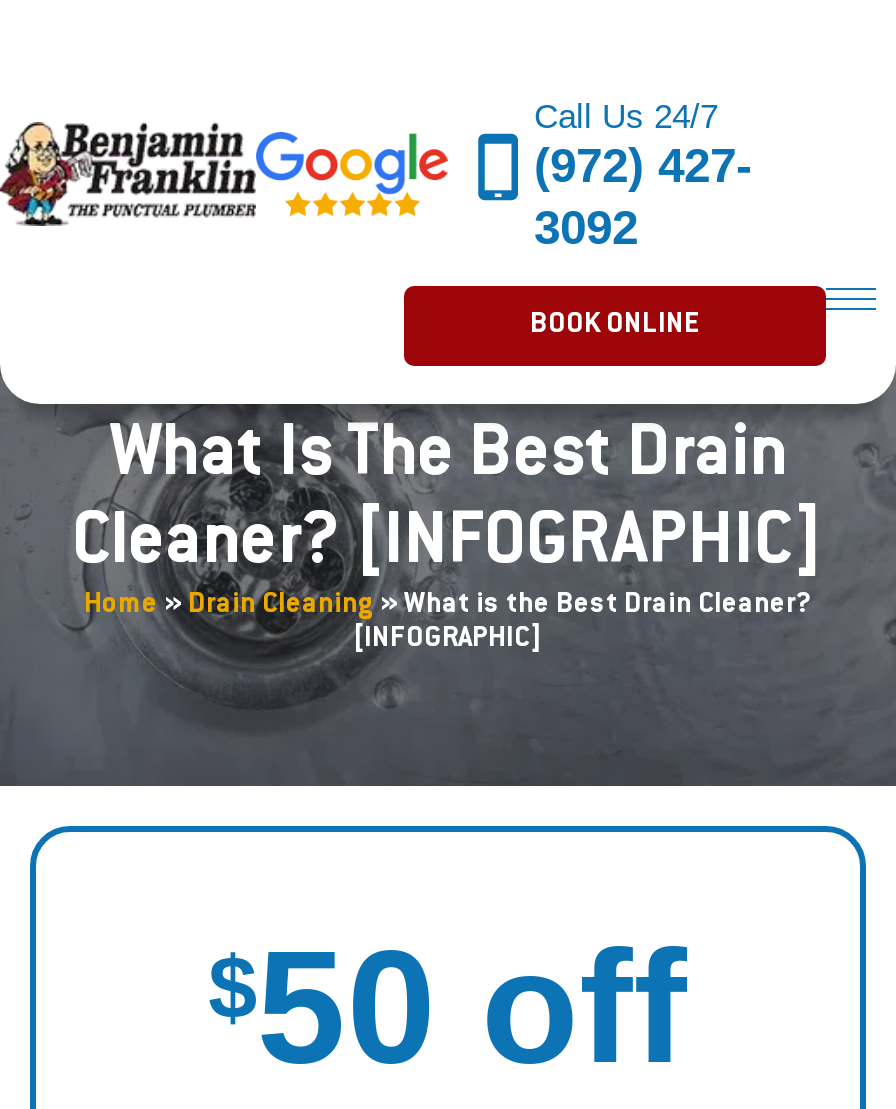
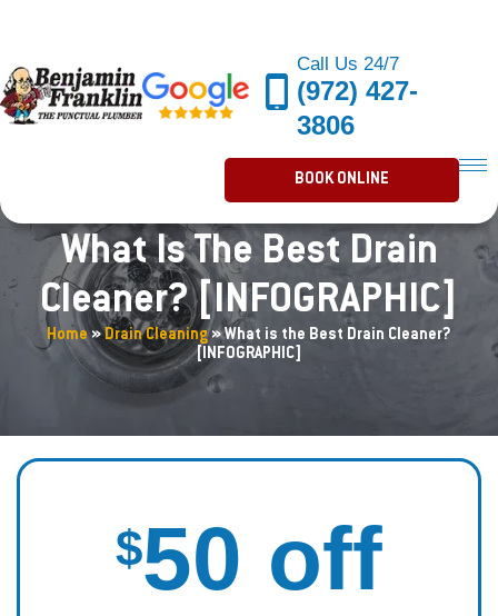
[534,200,638,254] 3092 -> [297,110,355,140] 3806

